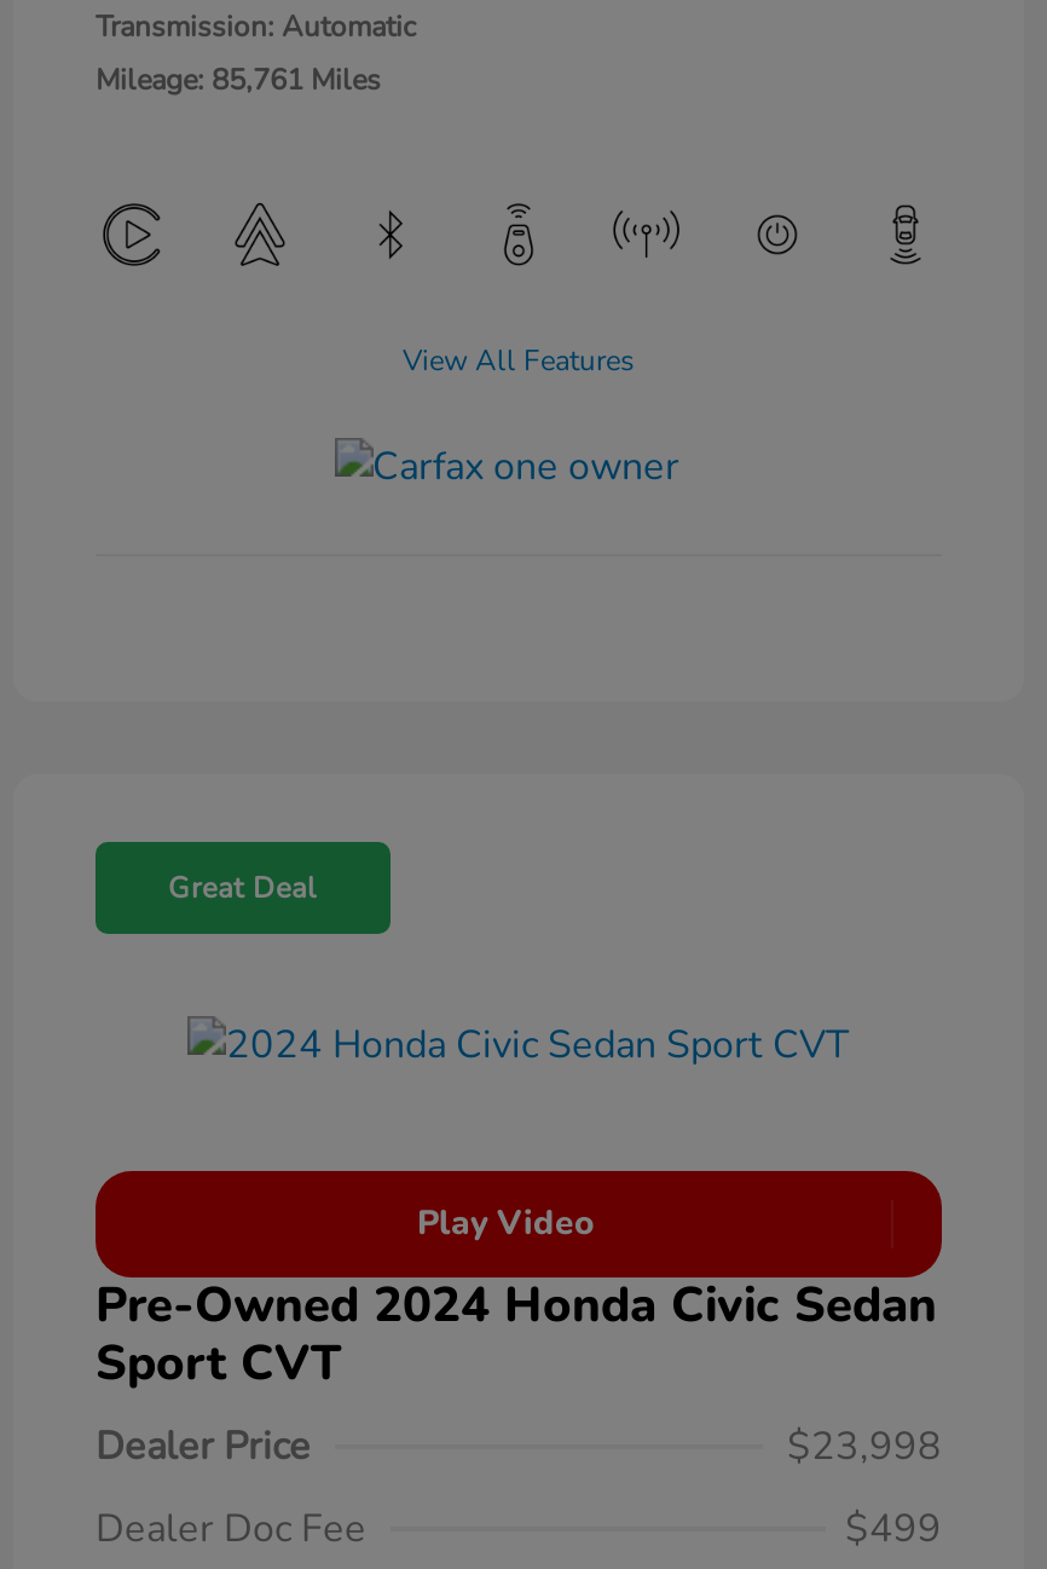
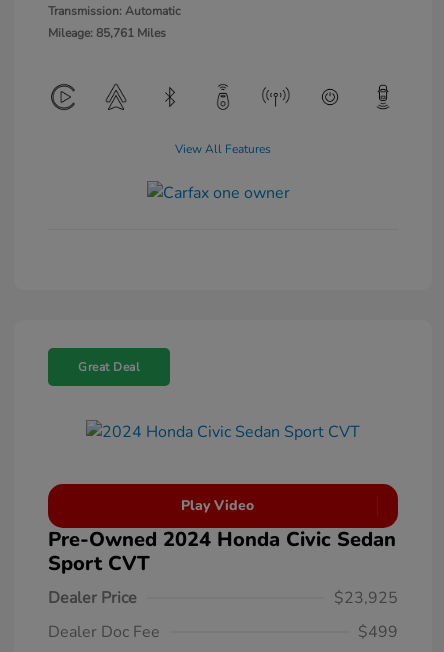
[787,1419,942,1472] $23,998 -> [334,586,398,608] $23,925

